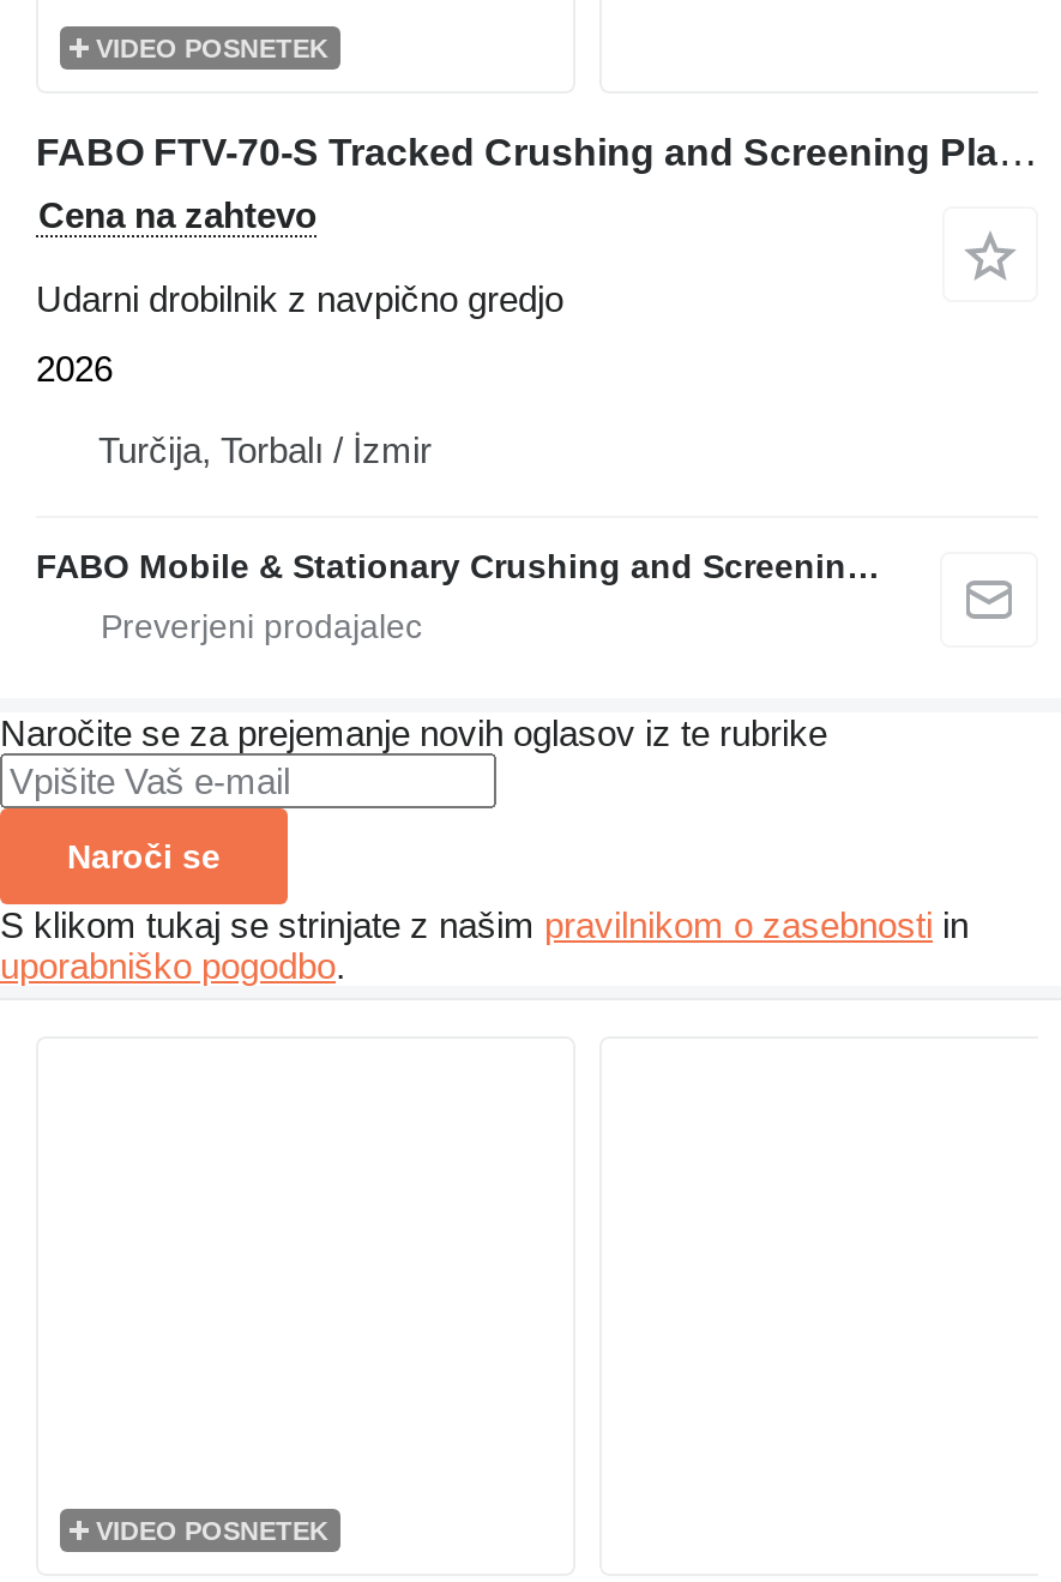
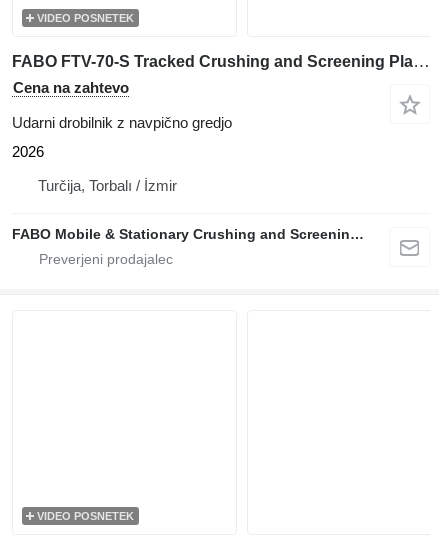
[0,712,969,986] Naročite se za prejemanje novih oglasov iz te rubrike | Naroči se | S klikom tukaj se strinjate z našim pravilnikom o zasebnosti in | uporabniško pogodbo. -> none

